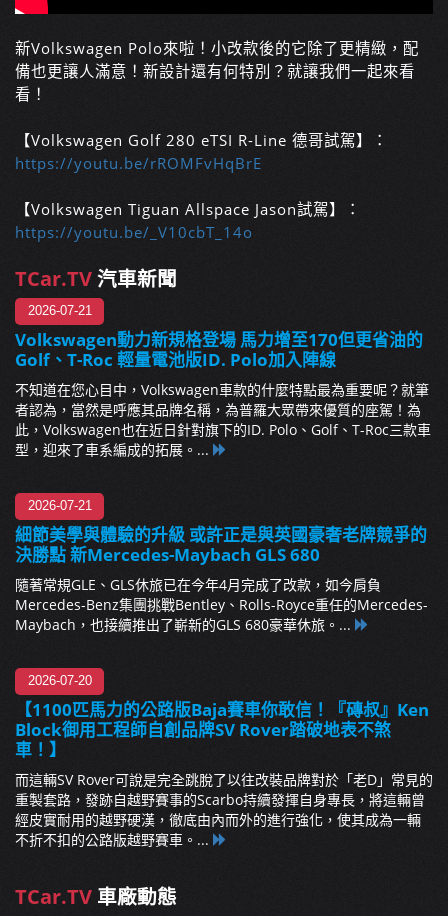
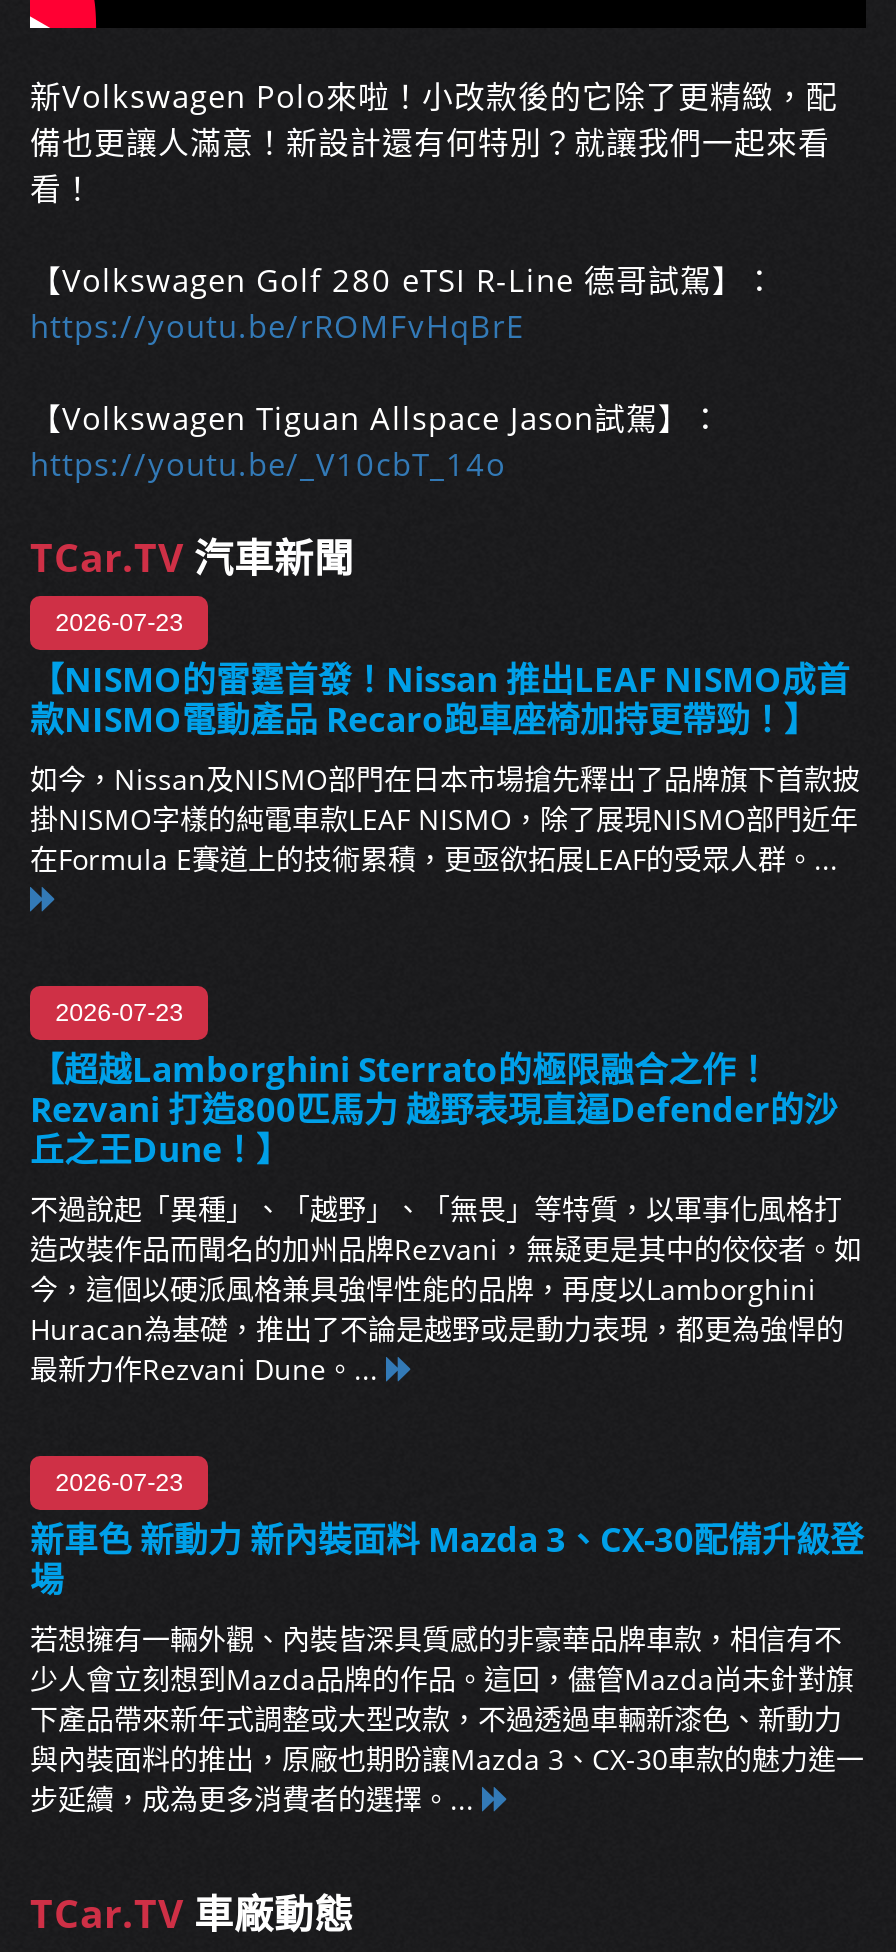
[15,304,431,459] 2026-07-21 | Volkswagen動力新規格登場 馬力增至170但更省油的 | Golf、T-Roc 輕量電池版ID. Polo加入陣線 | 不知道在您心目中，Volkswagen車款的什麼特點最為重要呢？就筆 | 者認為，當然是呼應其品牌名稱，為普羅大眾帶來優質的座駕！為 | 此，Volkswagen也在近日針對旗下的ID. Polo、Golf、T-Roc三款車 | 型，迎來了車系編成的拓展。... -> [30,609,860,879] 2026-07-23 | 【NISMO的雷霆首發！Nissan 推出LEAF NISMO成首 | 款NISMO電動產品 Recaro跑車座椅加持更帶勁！】 | 如今，Nissan及NISMO部門在日本市場搶先釋出了品牌旗下首款披 | 掛NISMO字樣的純電車款LEAF NISMO，除了展現NISMO部門近年 | 在Formula E賽道上的技術累積，更亟欲拓展LEAF的受眾人群。...
[15,499,428,634] 2026-07-21 | 細節美學與體驗的升級 或許正是與英國豪奢老牌競爭的 | 決勝點 新Mercedes-Maybach GLS 680 | 隨著常規GLE、GLS休旅已在今年4月完成了改款，如今肩負 | Mercedes-Benz集團挑戰Bentley、Rolls-Royce重任的Mercedes- | Maybach，也接續推出了嶄新的GLS 680豪華休旅。... -> [30,999,862,1389] 2026-07-23 | 【超越Lamborghini Sterrato的極限融合之作！ | Rezvani 打造800匹馬力 越野表現直逼Defender的沙 | 丘之王Dune！】 | 不過說起「異種」、「越野」、「無畏」等特質，以軍事化風格打 | 造改裝作品而聞名的加州品牌Rezvani，無疑更是其中的佼佼者。如 | 今，這個以硬派風格兼具強悍性能的品牌，再度以Lamborghini | Huracan為基礎，推出了不論是越野或是動力表現，都更為強悍的 | 最新力作Rezvani Dune。...
[15,674,433,849] 2026-07-20 | 【1100匹馬力的公路版Baja賽車你敢信！『磚叔』Ken | Block御用工程師自創品牌SV Rover踏破地表不煞 | 車！】 | 而這輛SV Rover可說是完全跳脫了以往改裝品牌對於「老D」常見的 | 重製套路，發跡自越野賽事的Scarbo持續發揮自身專長，將這輛曾 | 經皮實耐用的越野硬漢，徹底由內而外的進行強化，使其成為一輛 | 不折不扣的公路版越野賽車。... -> [30,1469,864,1819] 2026-07-23 | 新車色 新動力 新內裝面料 Mazda 3、CX-30配備升級登 | 場 | 若想擁有一輛外觀、內裝皆深具質感的非豪華品牌車款，相信有不 | 少人會立刻想到Mazda品牌的作品。這回，儘管Mazda尚未針對旗 | 下產品帶來新年式調整或大型改款，不過透過車輛新漆色、新動力 | 與內裝面料的推出，原廠也期盼讓Mazda 3、CX-30車款的魅力進一 | 步延續，成為更多消費者的選擇。...

